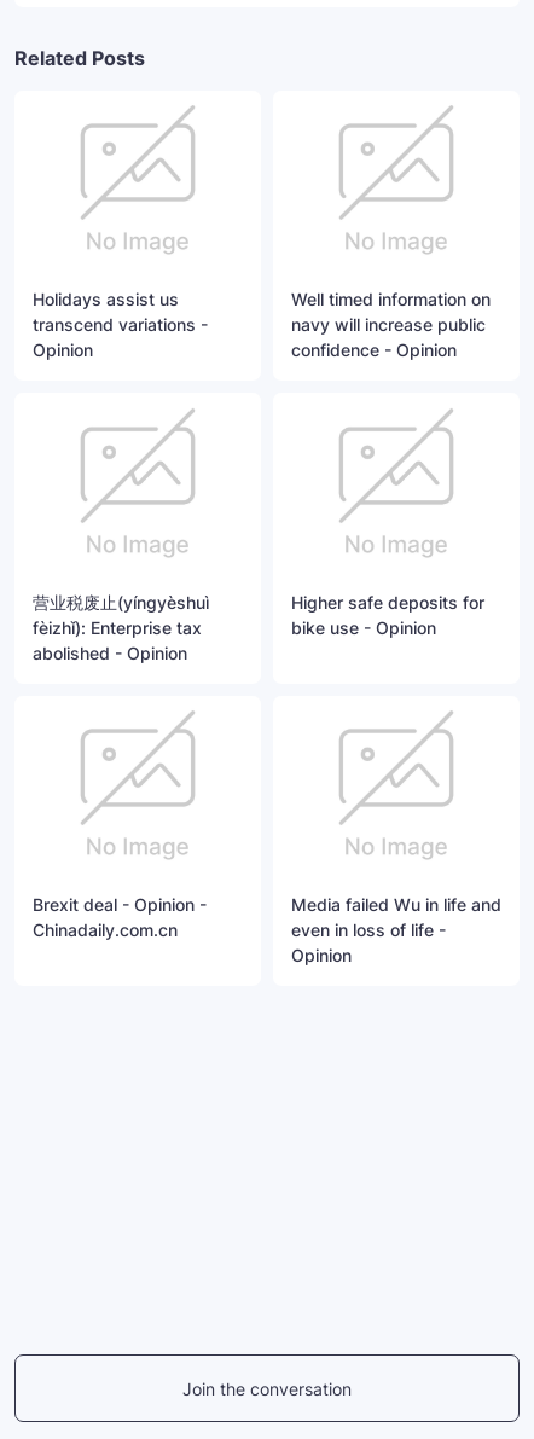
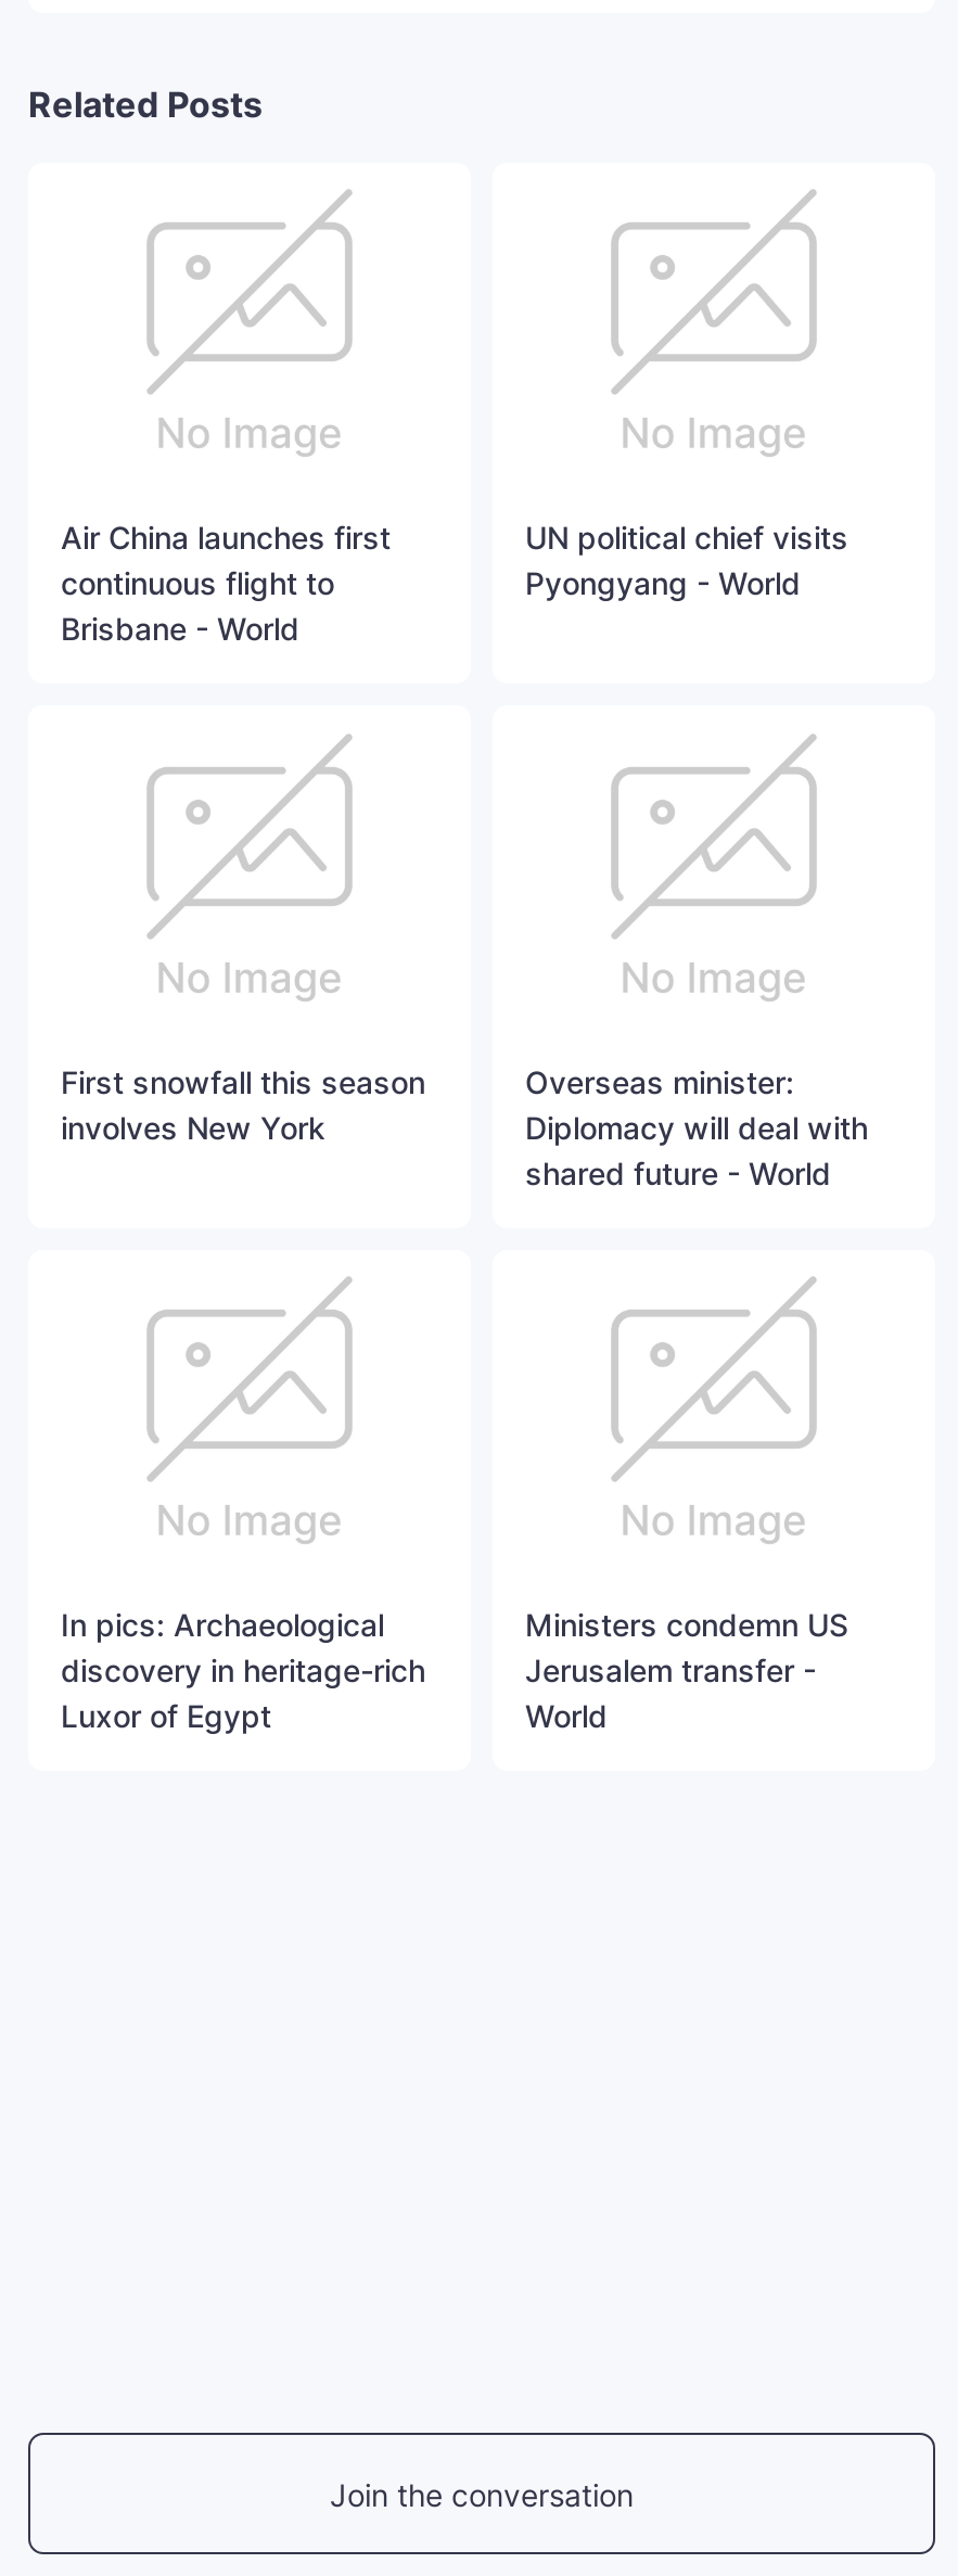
[33,289,208,361] Holidays assist us | transcend variations - | Opinion -> [61,520,391,648] Air China launches first | continuous flight to | Brisbane - World
[291,289,491,361] Well timed information on | navy will increase public | confidence - Opinion -> [525,520,848,602] UN political chief visits | Pyongyang - World
[33,592,209,663] 营业税废止(yíngyèshuì | fèizhǐ): Enterprise tax | abolished - Opinion -> [61,1063,425,1145] First snowfall this season | involves New York
[291,592,484,638] Higher safe deposits for | bike use - Opinion -> [525,1063,868,1191] Overseas minister: | Diplomacy will deal with | shared future - World
[33,894,207,940] Brexit deal - Opinion - | Chinadaily.com.cn -> [61,1606,425,1734] In pics: Archaeological | discovery in heritage-rich | Luxor of Egypt
[291,894,501,965] Media failed Wu in life and | even in loss of life - | Opinion -> [525,1606,848,1734] Ministers condemn US | Jerusalem transfer - | World

